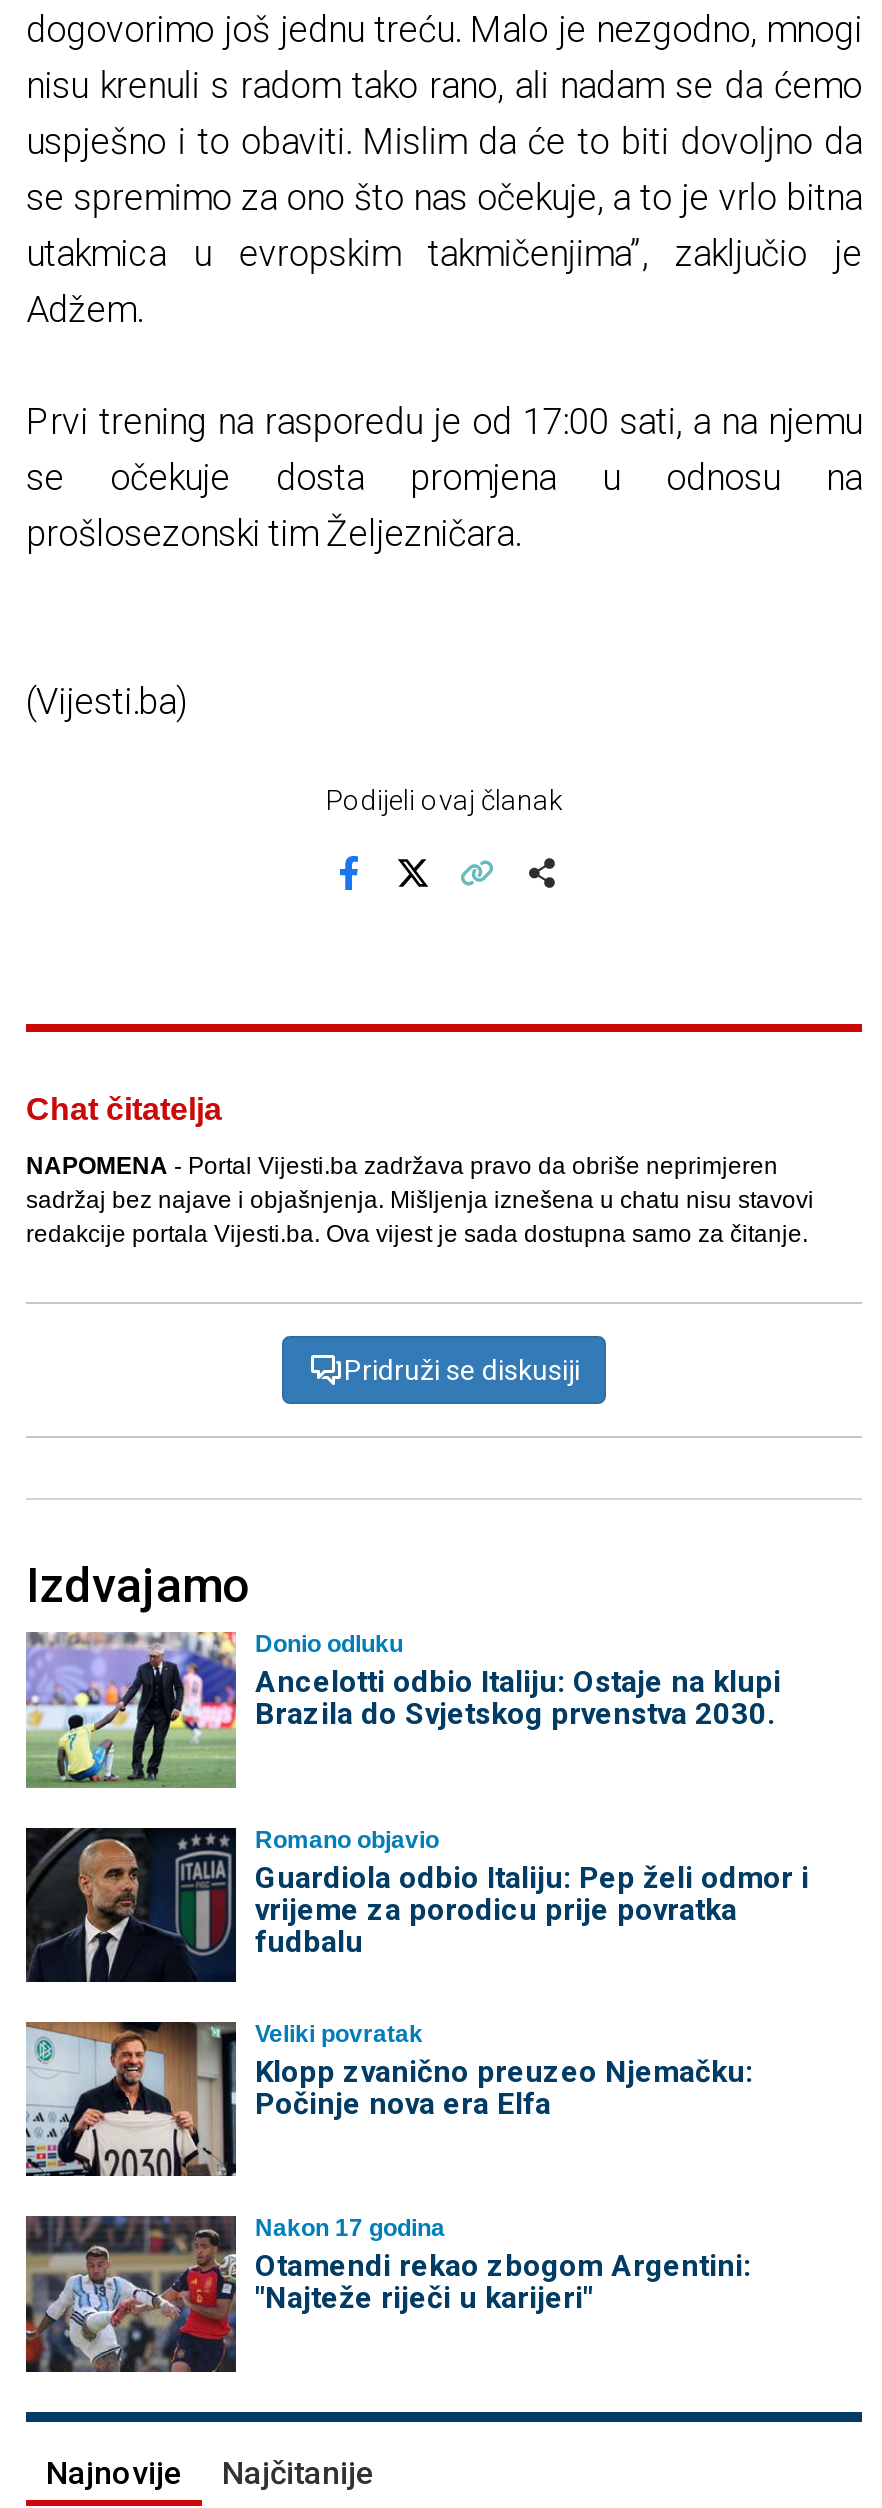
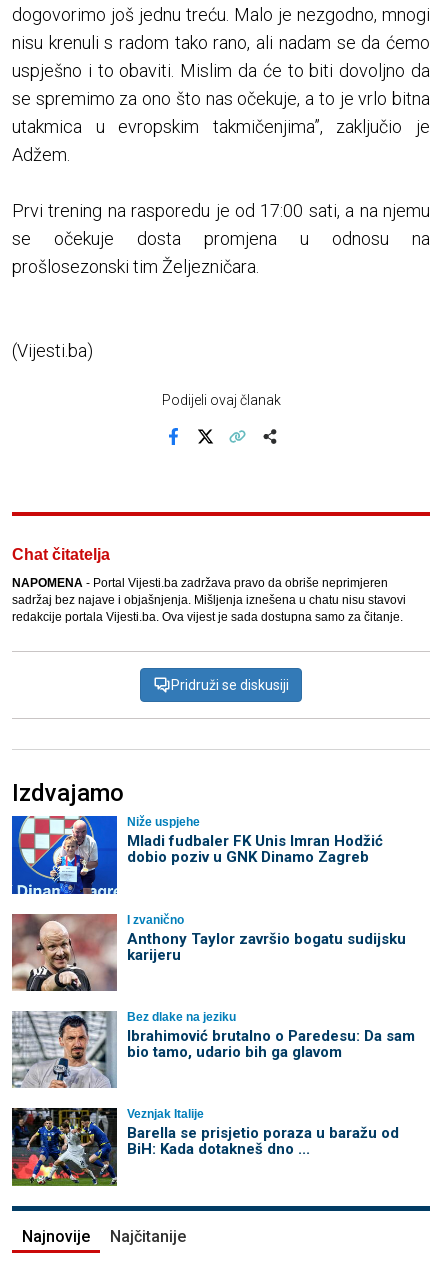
[24,1630,781,1790] [image] | Donio odluku | Ancelotti odbio Italiju: Ostaje na klupi | Brazila do Svjetskog prvenstva 2030. -> [11,815,382,895] [image] | Niže uspjehe | Mladi fudbaler FK Unis Imran Hodžić | dobio poziv u GNK Dinamo Zagreb
[24,1825,809,1984] [image] | Romano objavio | Guardiola odbio Italiju: Pep želi odmor i | vrijeme za porodicu prije povratka | fudbalu -> [11,913,405,992] [image] | I zvanično | Anthony Taylor završio bogatu sudijsku | karijeru
[26,2020,753,2178] [image] | Veliki povratak | Klopp zvanično preuzeo Njemačku: | Počinje nova era Elfa -> [12,1010,414,1088] [image] | Bez dlake na jeziku | Ibrahimović brutalno o Paredesu: Da sam | bio tamo, udario bih ga glavom
[24,2214,751,2374] [image] | Nakon 17 godina | Otamendi rekao zbogom Argentini: | "Najteže riječi u karijeri" -> [11,1107,398,1187] [image] | Veznjak Italije | Barella se prisjetio poraza u baražu od | BiH: Kada dotakneš dno ...

